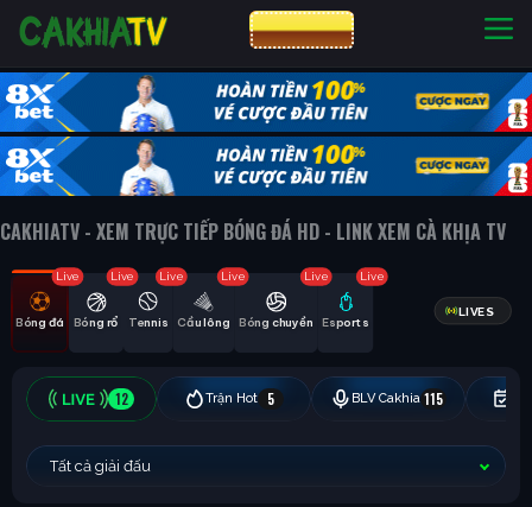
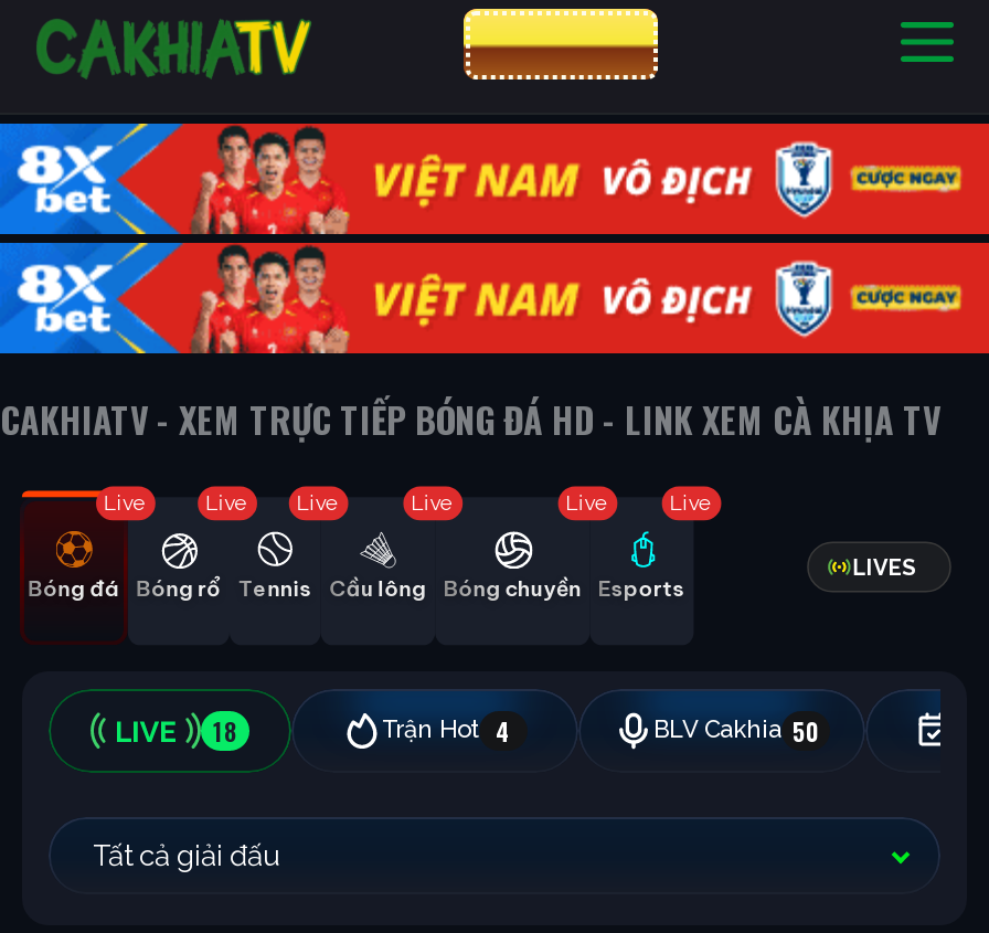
[5,71,528,197] [image] -> [11,121,982,356] [image]
[115,389,443,408] 12 | Trận Hot | 5 | BLV Cakhia 115 -> [213,712,819,748] 18 | Trận Hot 4 | BLV Cakhia 50

